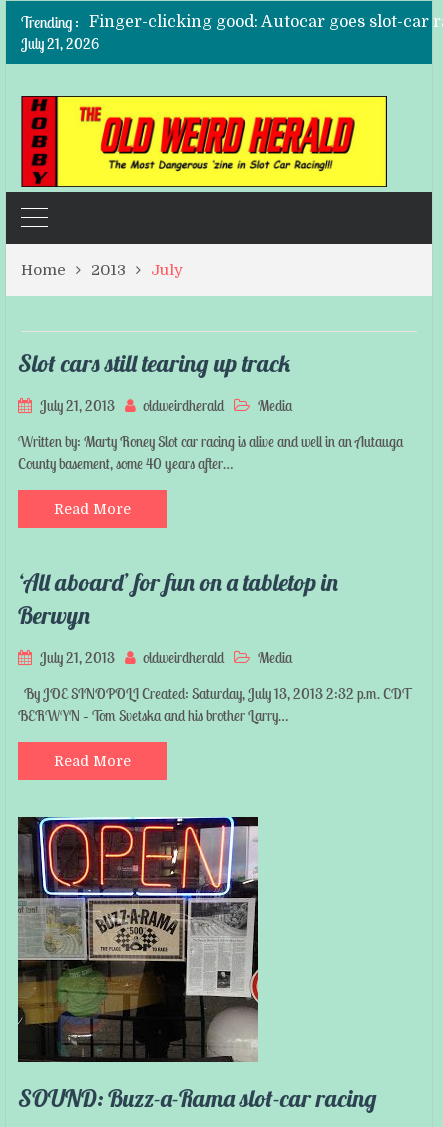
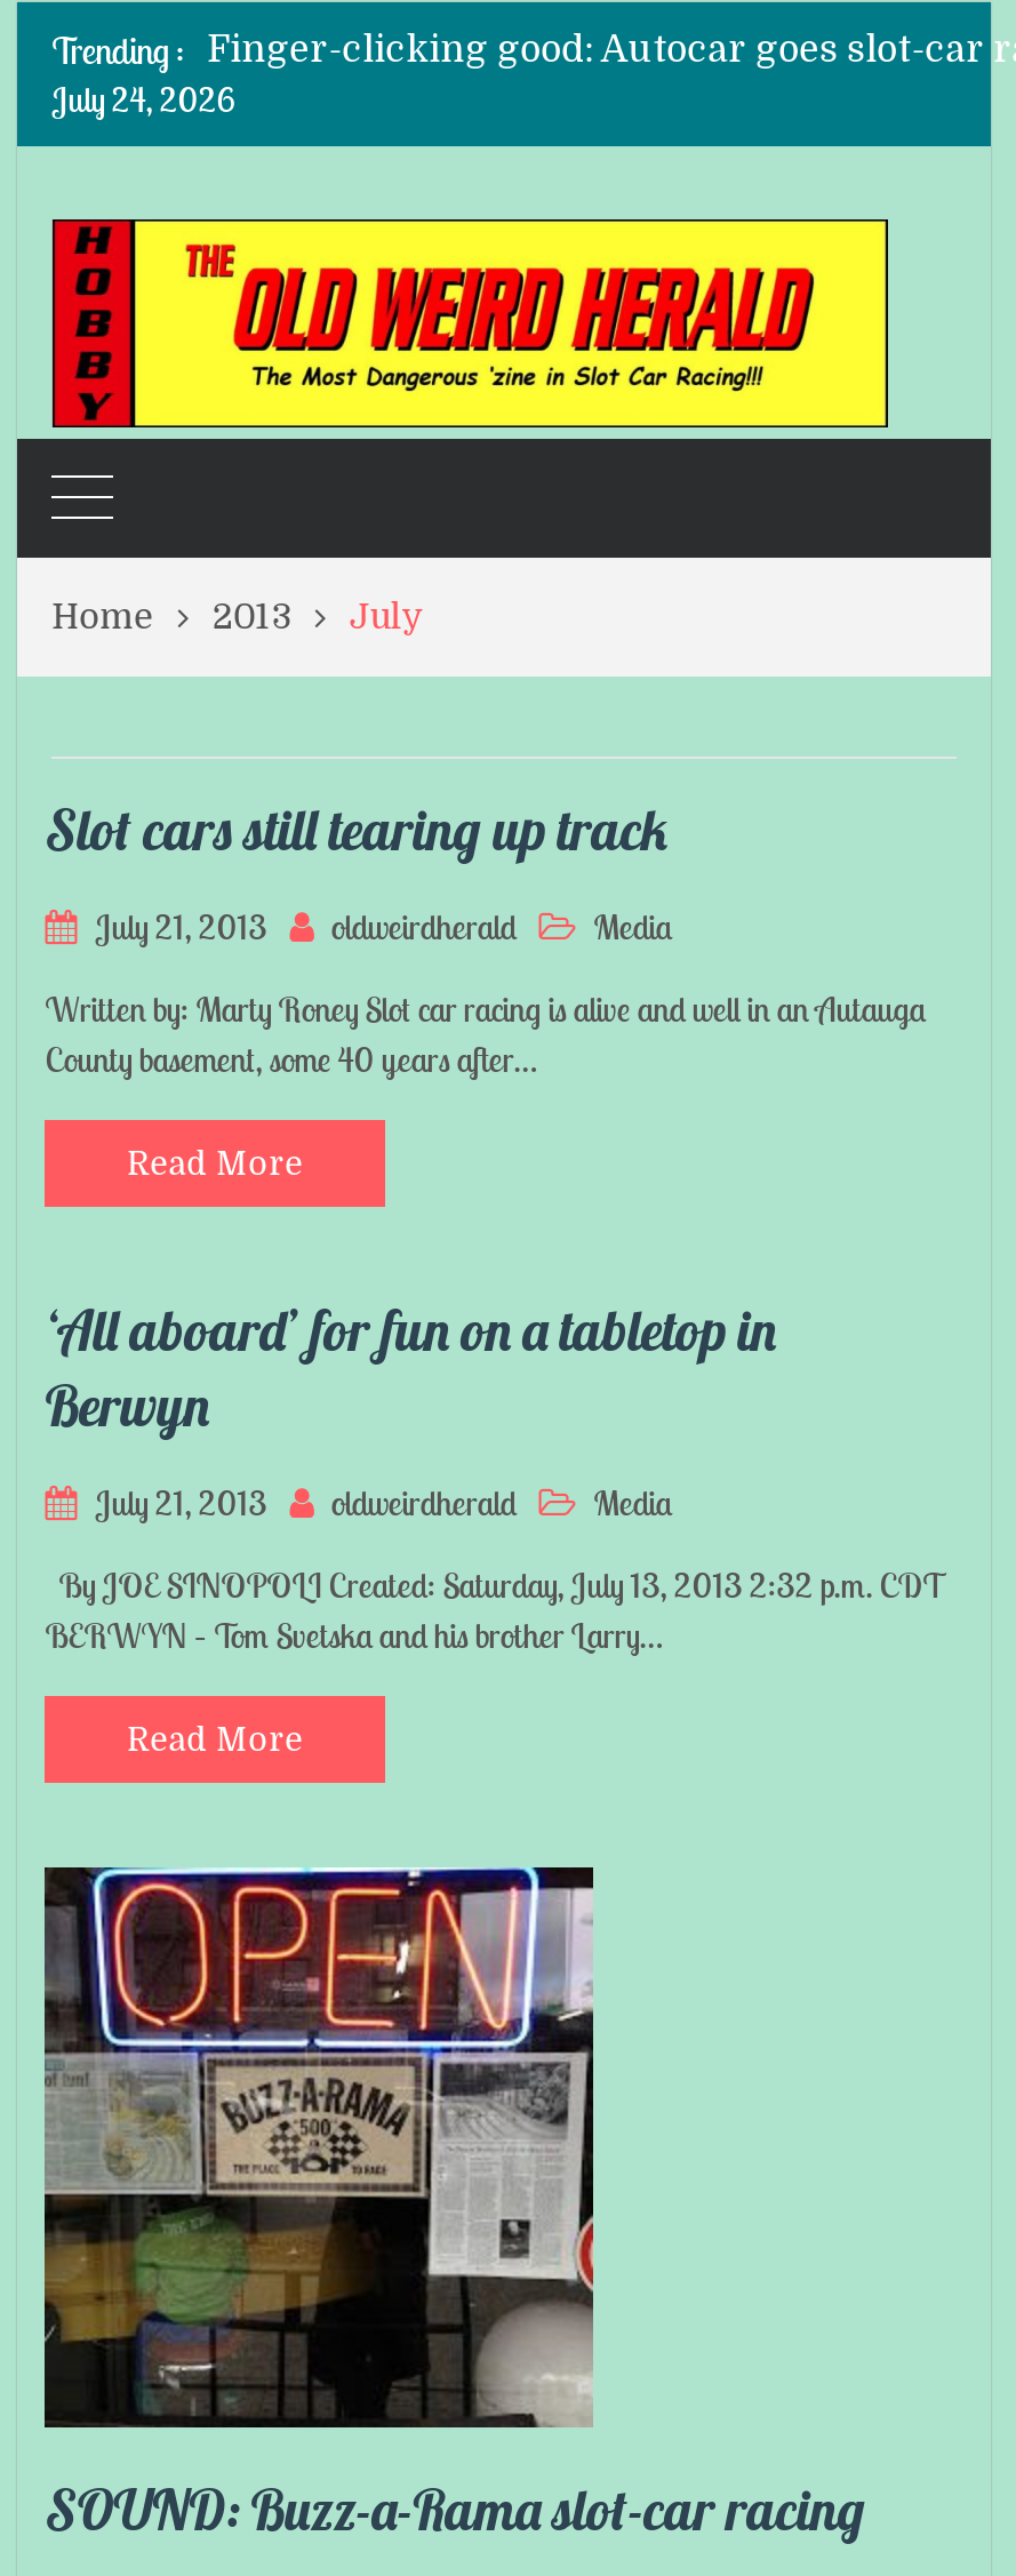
[21,34,99,53] July 21, 2026 -> [52,78,235,121] July 24, 2026

